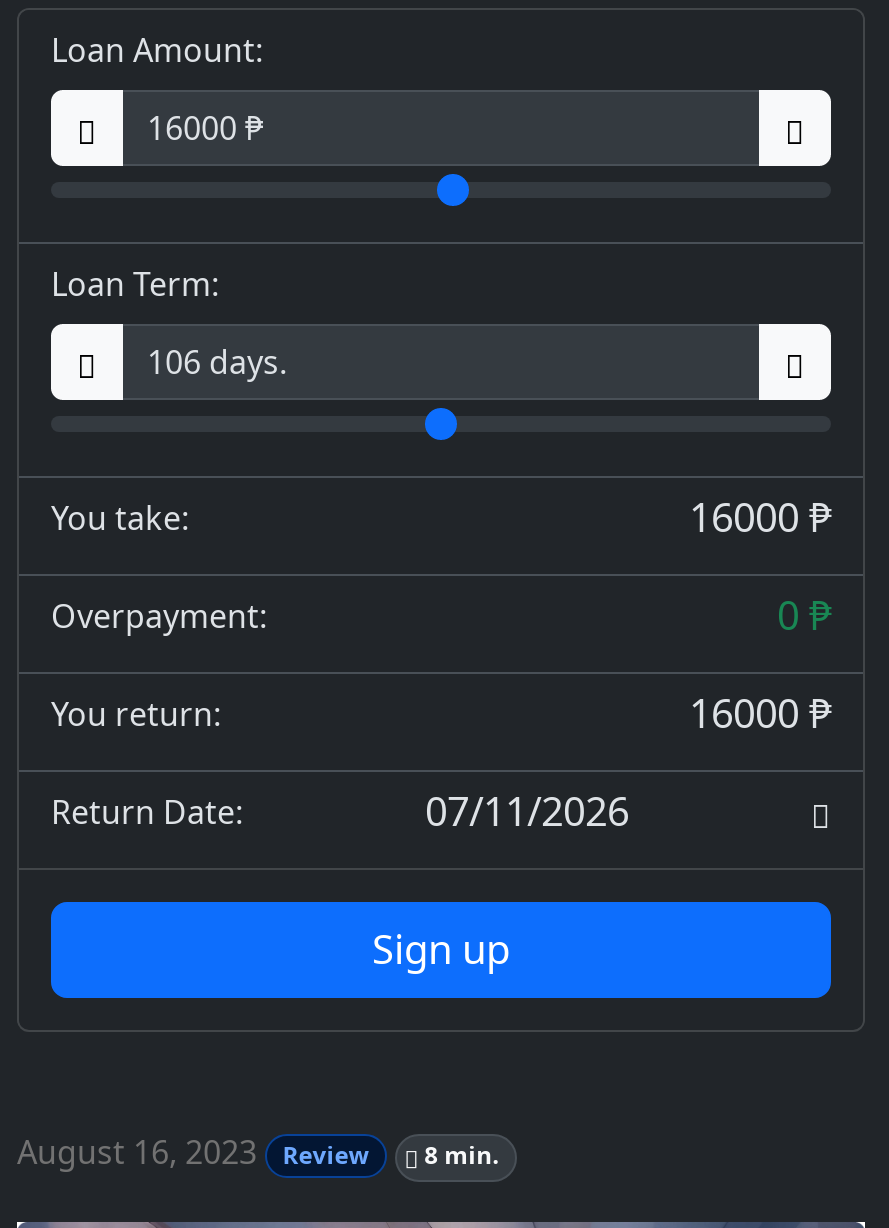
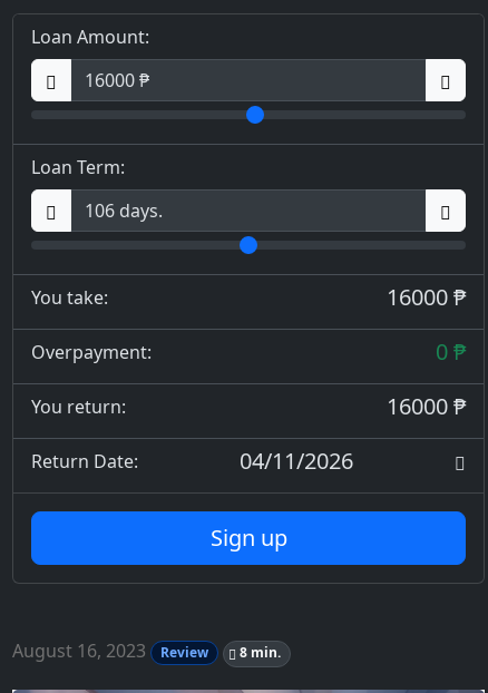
[425,784,629,838] 07/11/2026 -> [240,446,353,476] 04/11/2026

